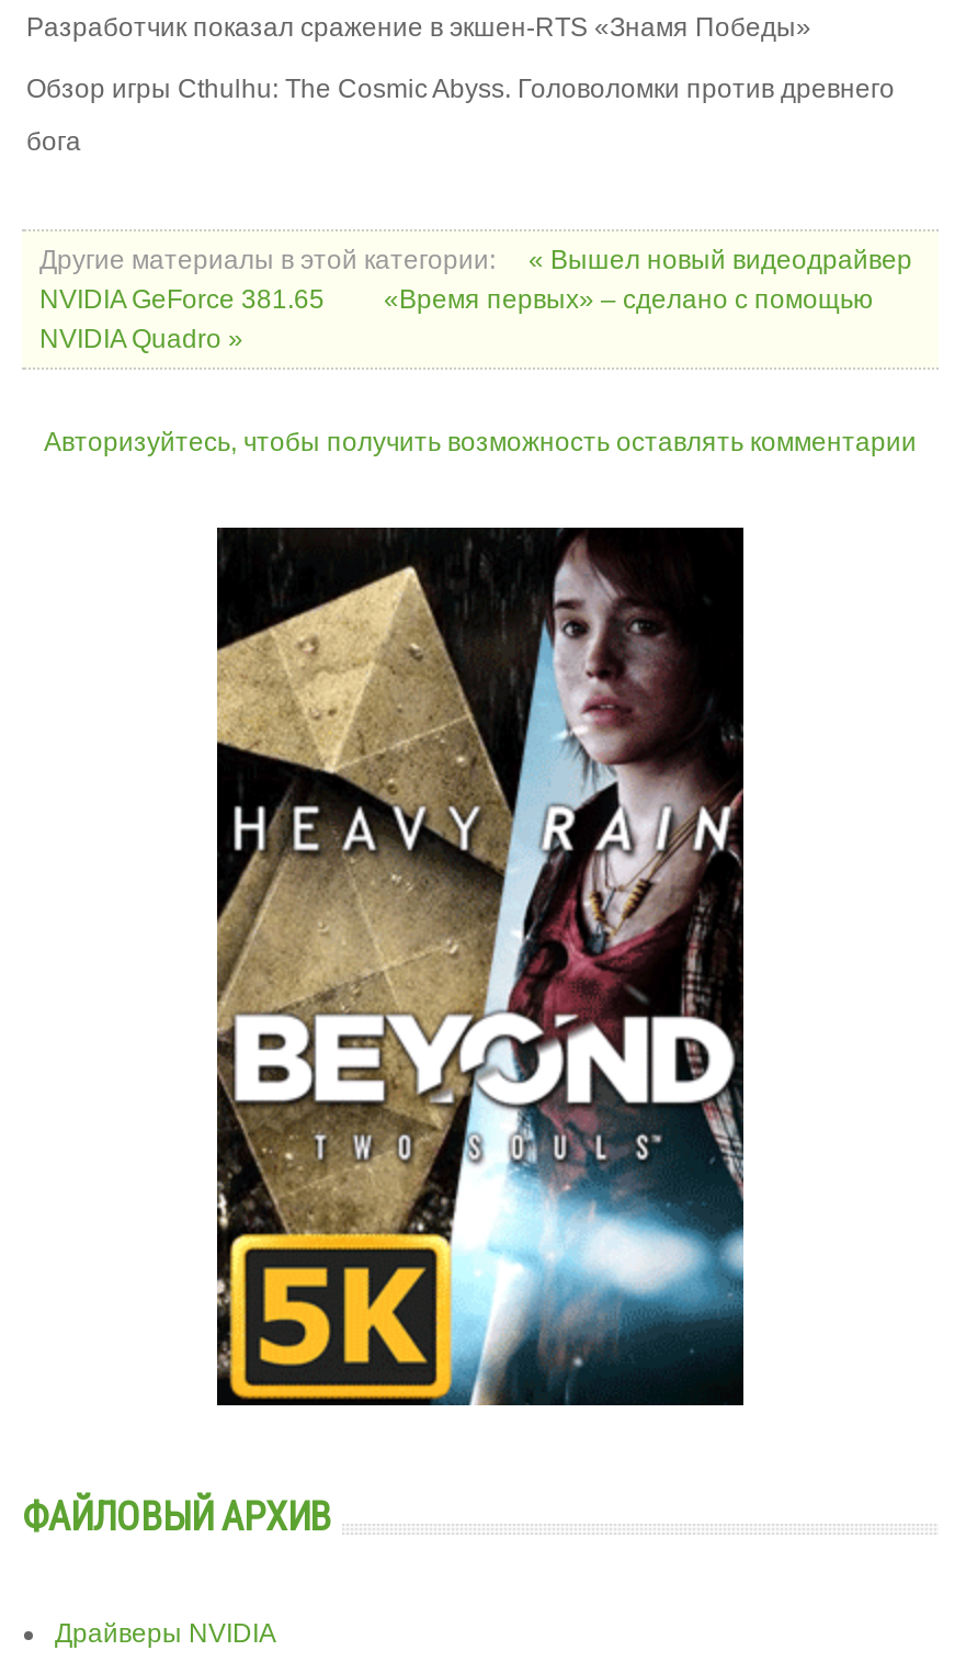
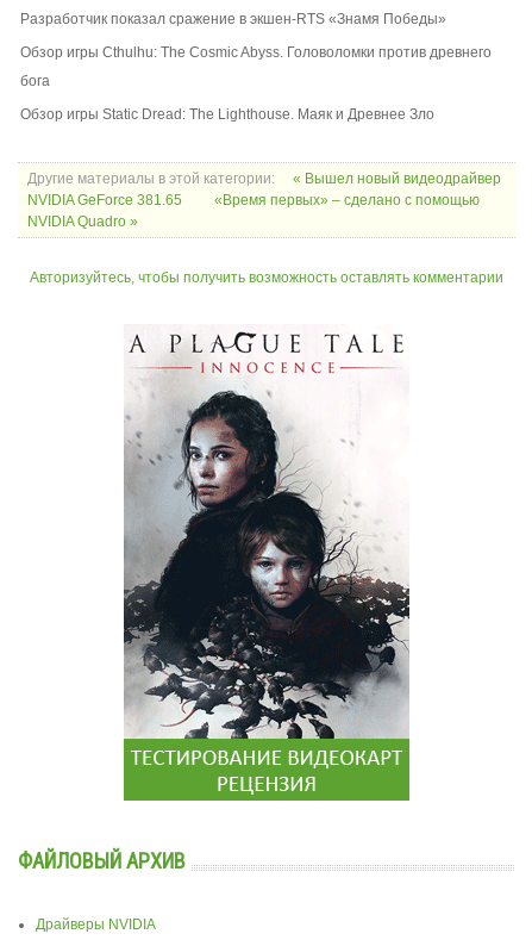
none -> [20,106,434,123] Обзор игры Static Dread: The Lighthouse. Маяк и Древнее Зло
[215,525,746,1407] [image] -> [123,324,411,802] [image]

